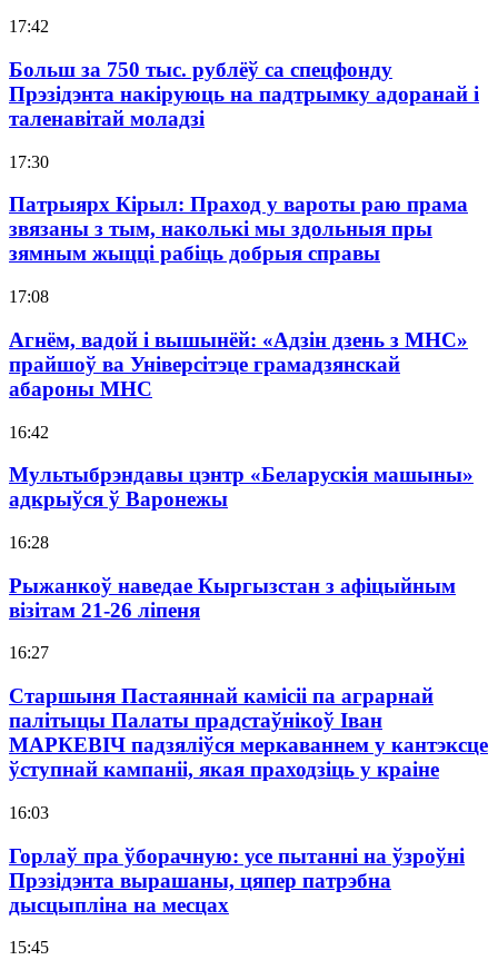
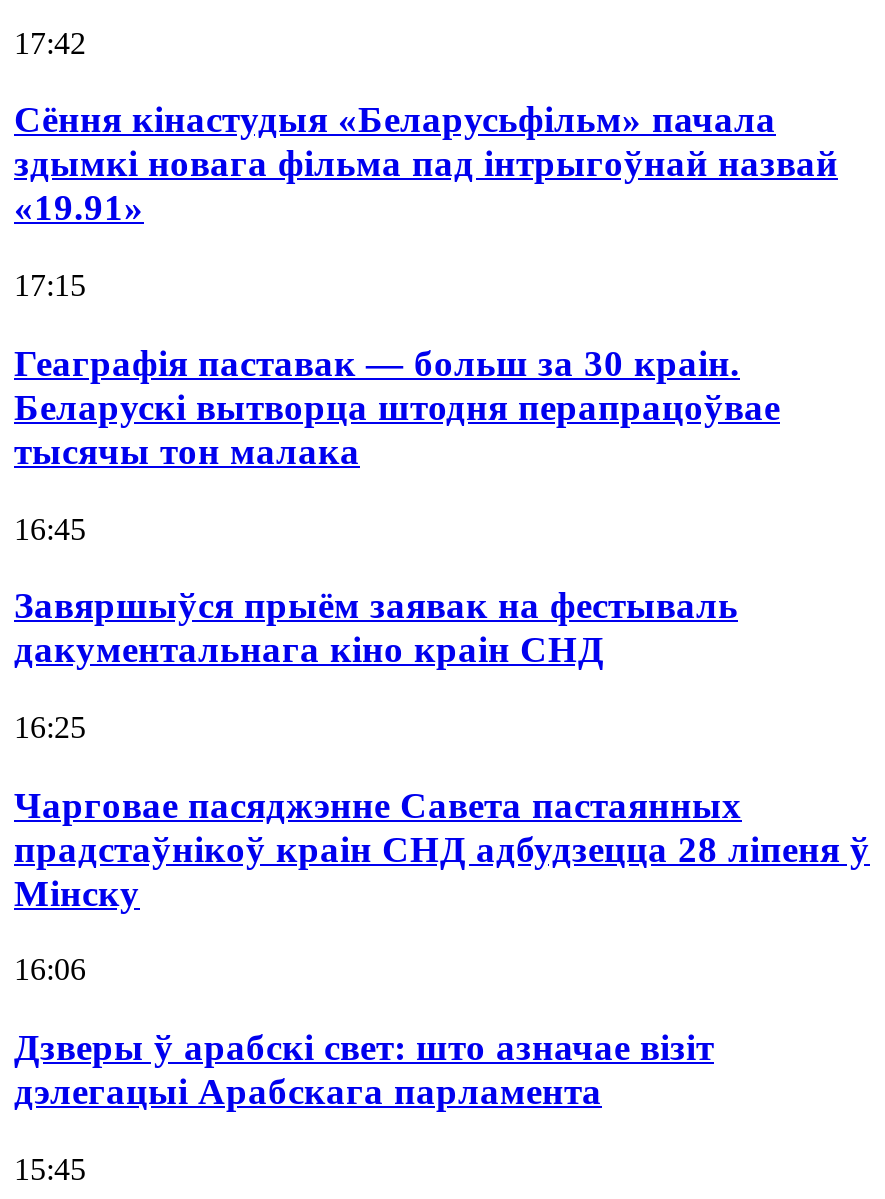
[9,58,488,916] Больш за 750 тыс. рублёў са спецфонду | Прэзідэнта накіруюць на падтрымку адоранай і | таленавітай моладзі | 17:30 | Патрыярх Кірыл: Праход у вароты раю прама | звязаны з тым, наколькі мы здольныя пры | зямным жыцці рабіць добрыя справы | 17:08 | Агнём, вадой і вышынёй: «Адзін дзень з МНС» | прайшоў ва Універсітэце грамадзянскай | абароны МНС | 16:42 | Мультыбрэндавы цэнтр «Беларускія машыны» | адкрыўся ў Варонежы | 16:28 | Рыжанкоў наведае Кыргызстан з афіцыйным | візітам 21-26 ліпеня | 16:27 | Старшыня Пастаяннай камісіі па аграрнай | палітыцы Палаты прадстаўнікоў Іван | МАРКЕВІЧ падзяліўся меркаваннем у кантэксце | ўступнай кампаніі, якая праходзіць у краіне | 16:03 | Горлаў пра ўборачную: усе пытанні на ўзроўні | Прэзідэнта вырашаны, цяпер патрэбна | дысцыпліна на месцах -> [14,99,870,1112] Сёння кінастудыя «Беларусьфільм» пачала | здымкі новага фільма пад інтрыгоўнай назвай | «19.91» | 17:15 | Геаграфія паставак — больш за 30 краін. | Беларускі вытворца штодня перапрацоўвае | тысячы тон малака | 16:45 | Завяршыўся прыём заявак на фестываль | дакументальнага кіно краін СНД | 16:25 | Чарговае пасяджэнне Савета пастаянных | прадстаўнікоў краін СНД адбудзецца 28 ліпеня ў | Мінску | 16:06 | Дзверы ў арабскі свет: што азначае візіт | дэлегацыі Арабскага парламента

